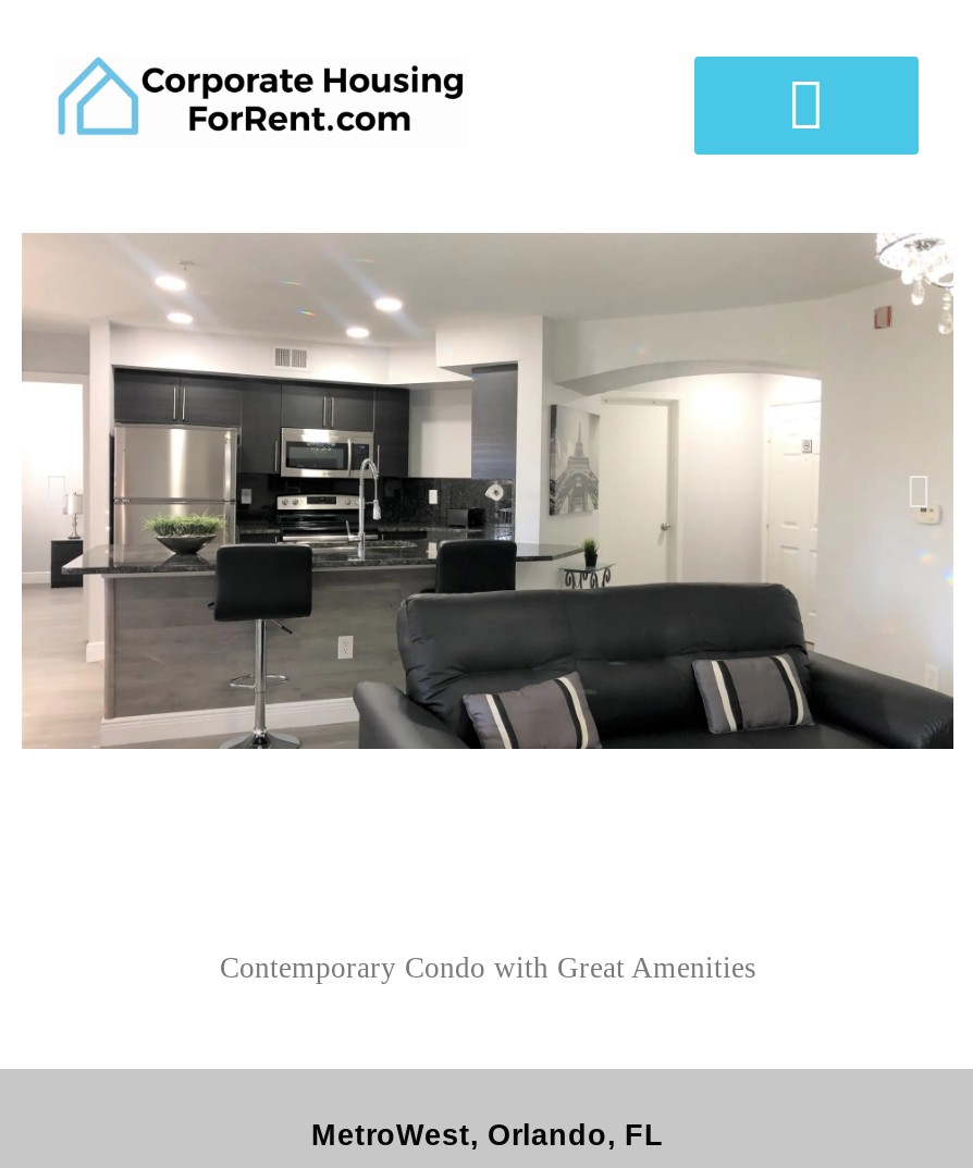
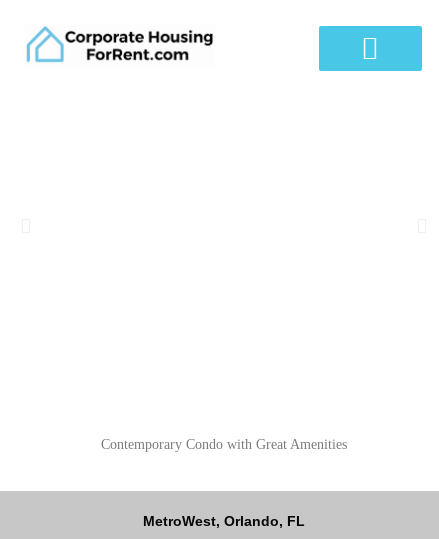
[20,231,956,751] [image] -> none

